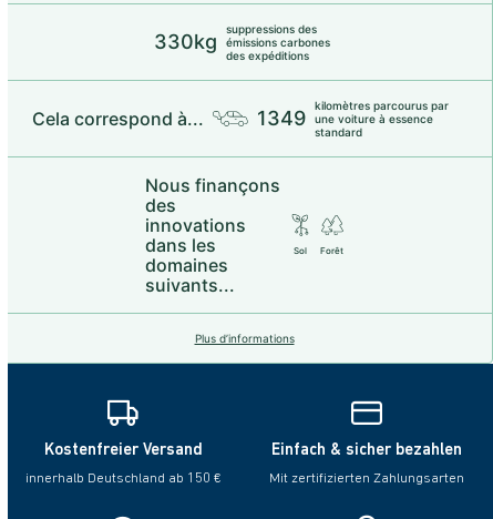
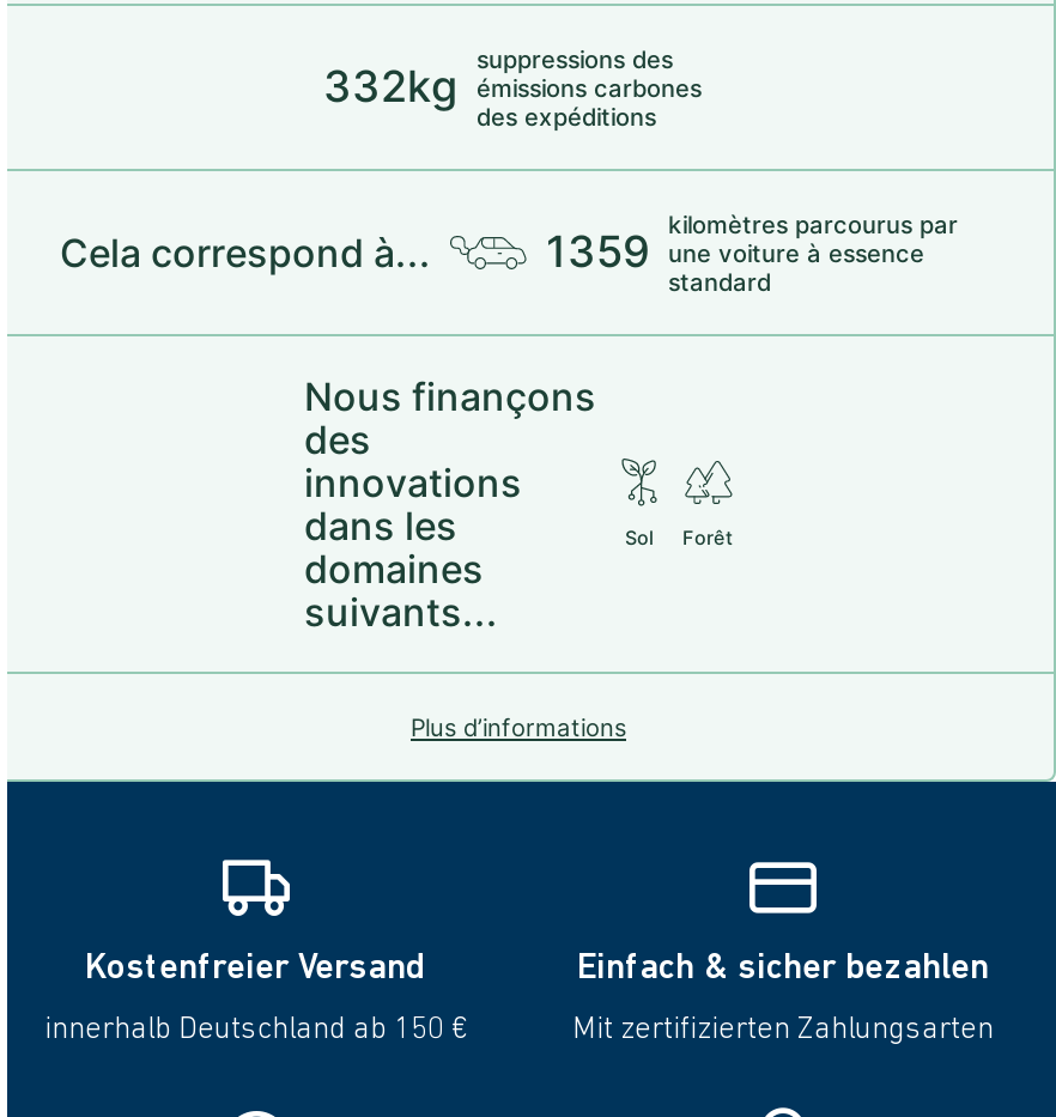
[153,30,330,53] 330kg émissions carbones -> [323,61,702,111] 332kg émissions carbones
[256,106,433,130] 1349 une voiture à essence -> [546,226,924,277] 1359 une voiture à essence

